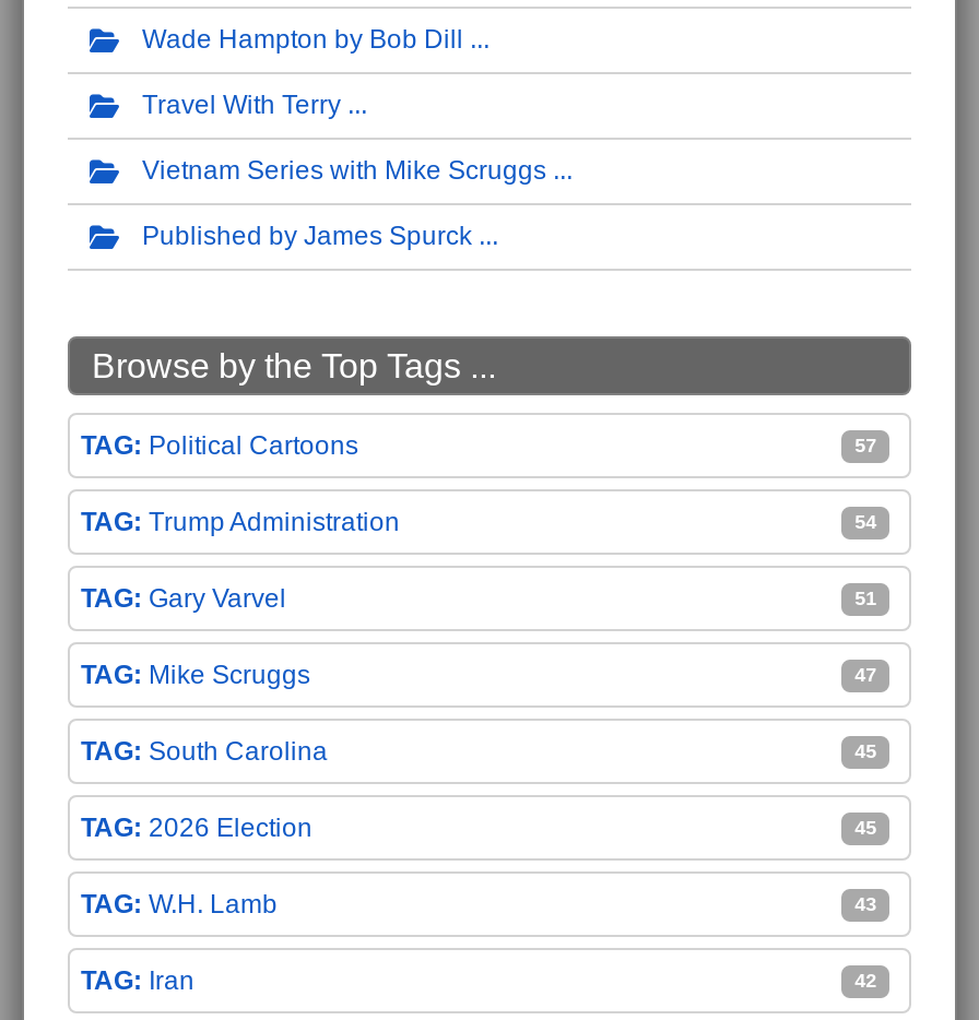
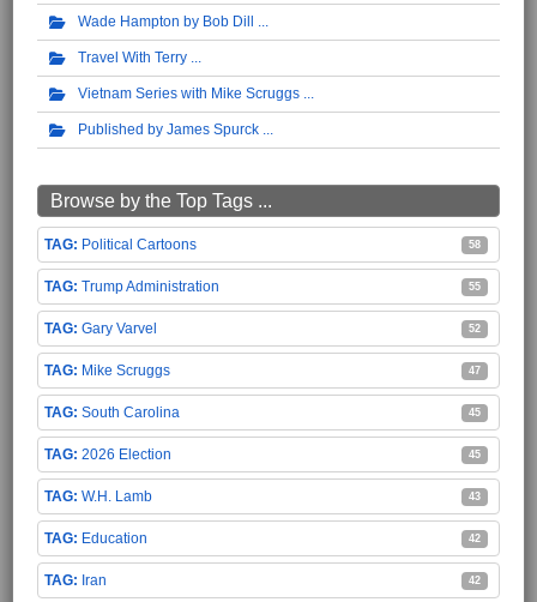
[855,434,877,456] 57 -> [469,238,481,250] 58
[855,511,877,532] 54 -> [469,280,481,292] 55
[855,587,877,609] 51 -> [469,322,481,334] 52
none -> [82,530,481,546] Education | 42

